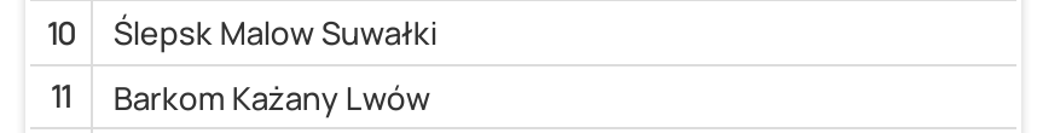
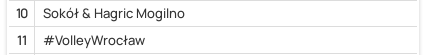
[113,11,437,54] Ślepsk Malow Suwałki -> [43,4,185,22] Sokół & Hagric Mogilno
[113,75,430,119] Barkom Każany Lwów -> [43,31,145,49] #VolleyWrocław

